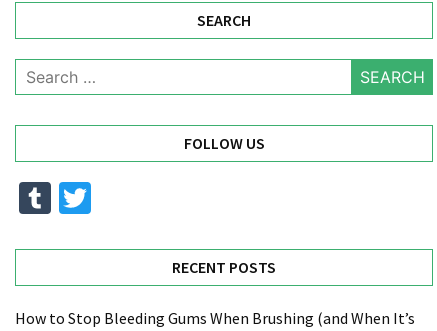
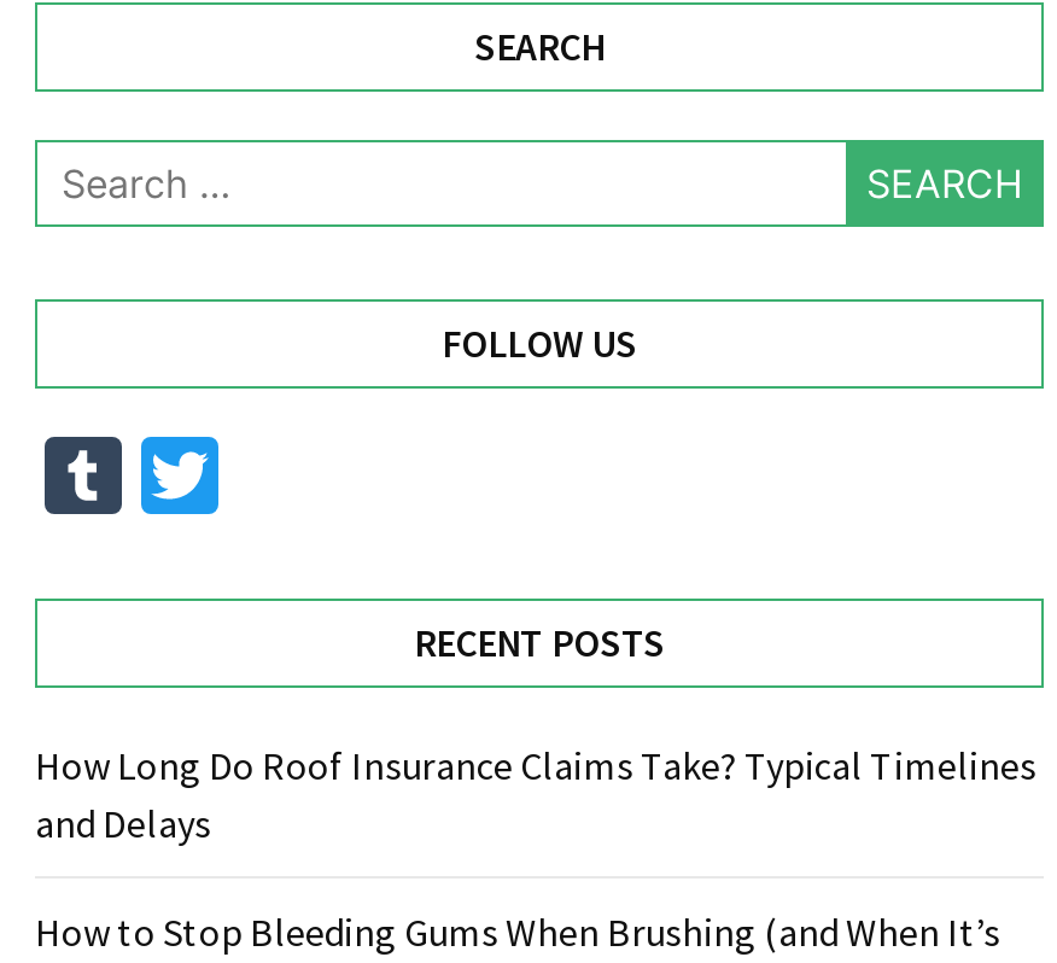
none -> [35,741,1036,847] How Long Do Roof Insurance Claims Take? Typical Timelines | and Delays

